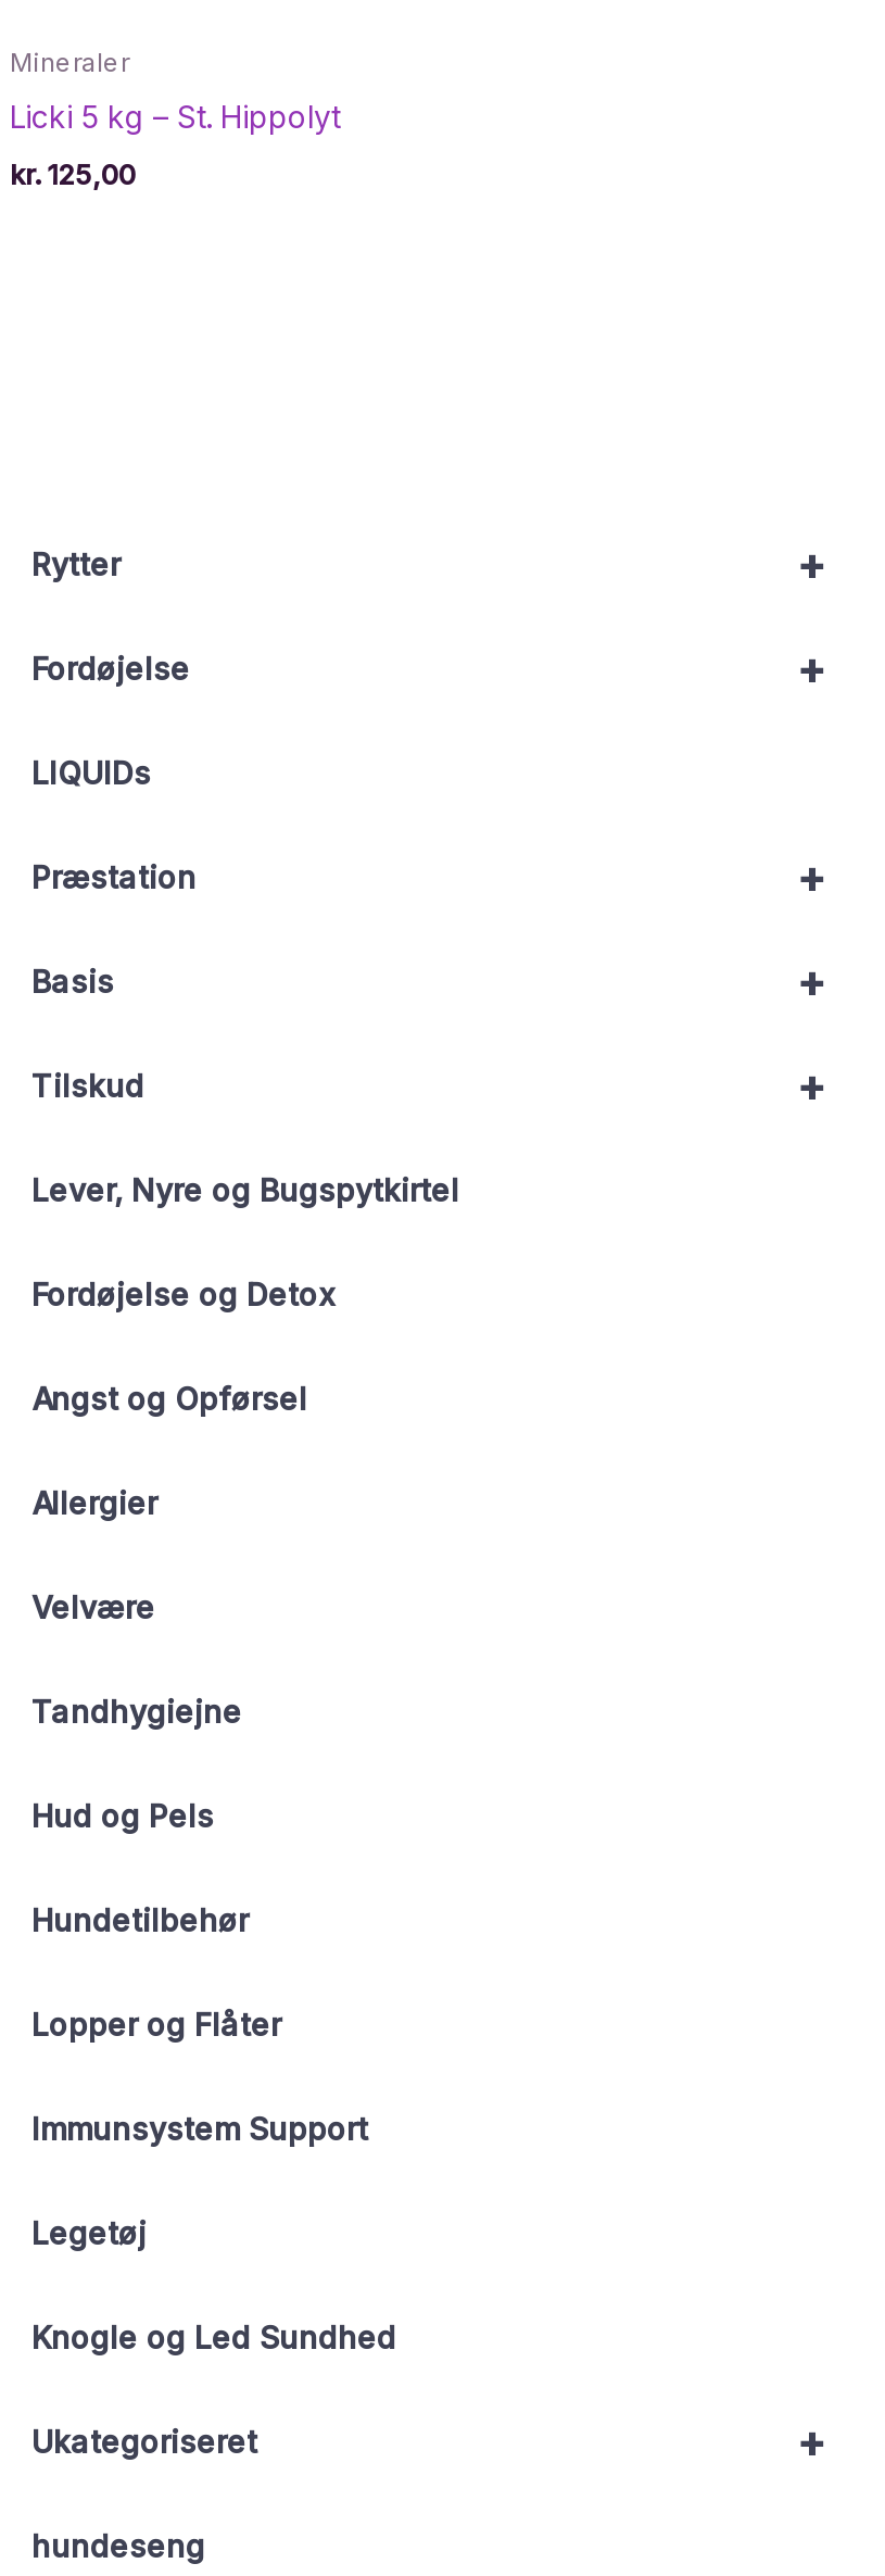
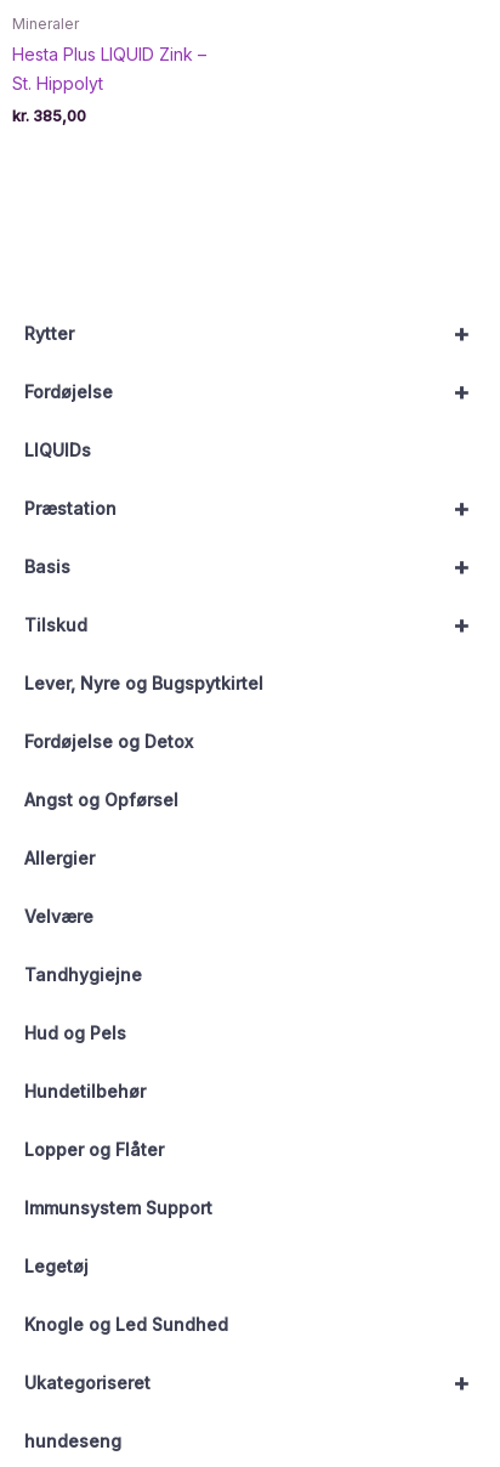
[10,98,340,135] Licki 5 kg – St. Hippolyt -> [12,44,206,94] Hesta Plus LIQUID Zink – | St. Hippolyt
[10,159,136,192] kr. 125,00 -> [12,107,86,125] kr. 385,00

